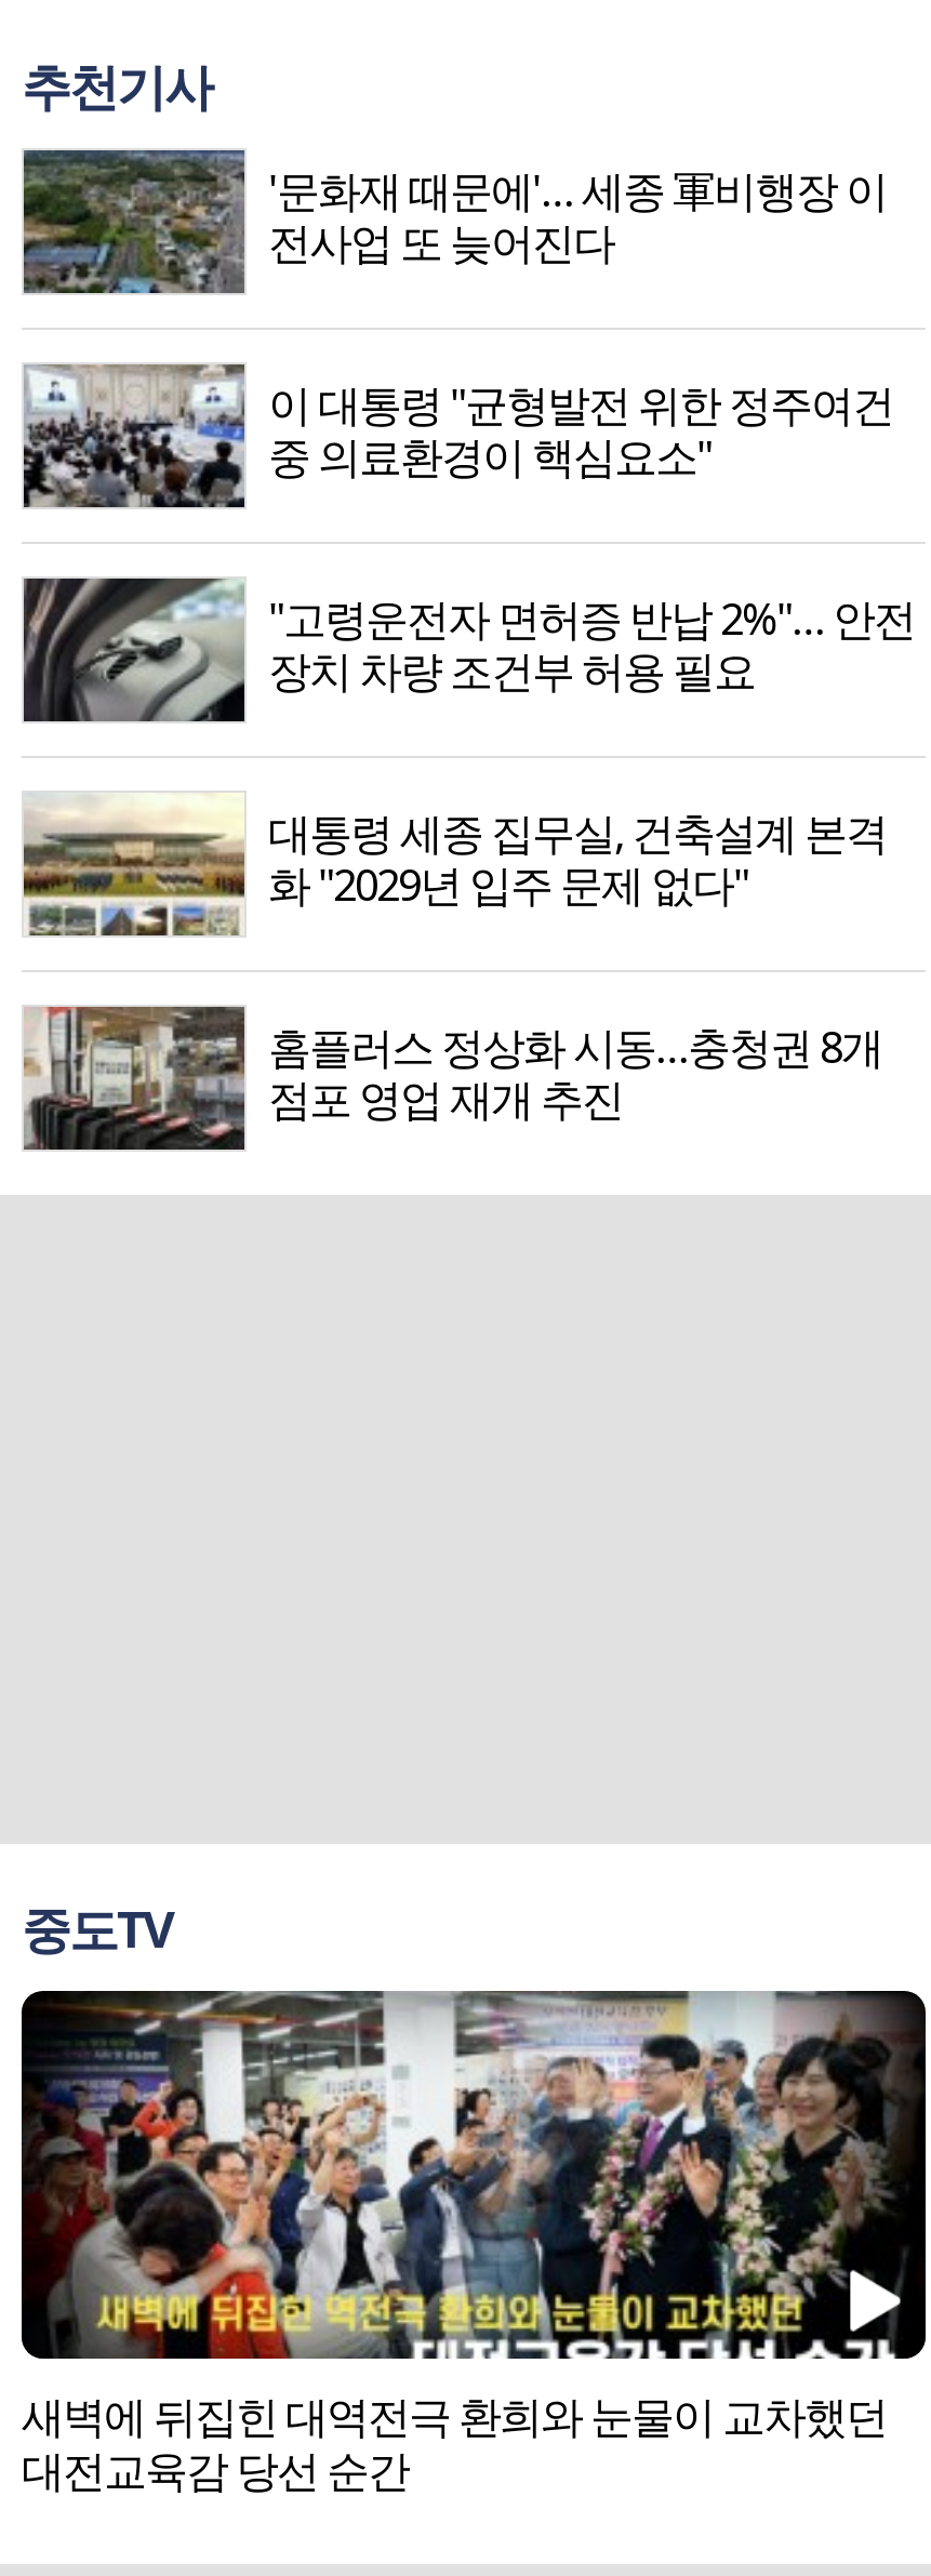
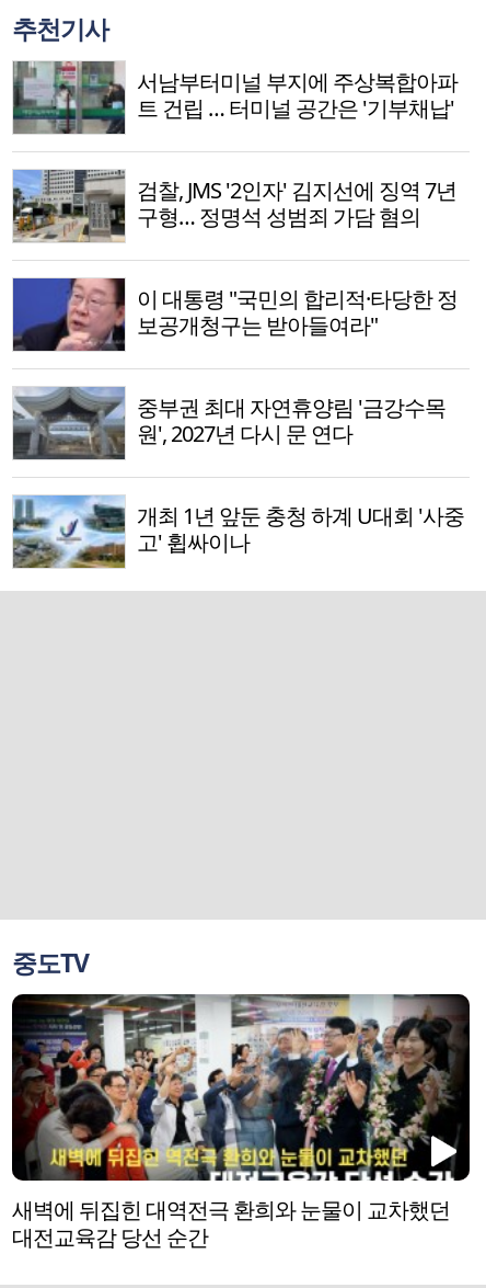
[24,148,887,295] [image] | '문화재 때문에'… 세종 軍비행장 이 | 전사업 또 늦어진다 -> [13,61,458,135] [image] | 서남부터미널 부지에 주상복합아파 | 트 건립 … 터미널 공간은 '기부채납'
[22,364,893,509] [image] | 이 대통령 "균형발전 위한 정주여건 | 중 의료환경이 핵심요소" -> [13,170,456,243] [image] | 검찰, JMS '2인자' 김지선에 징역 7년 | 구형… 정명석 성범죄 가담 혐의
[22,576,915,723] [image] | "고령운전자 면허증 반납 2%"… 안전 | 장치 차량 조건부 허용 필요 -> [12,277,458,352] [image] | 이 대통령 "국민의 합리적·타당한 정 | 보공개청구는 받아들여라"
[22,793,887,935] [image] | 대통령 세종 집무실, 건축설계 본격 | 화 "2029년 입주 문제 없다" -> [12,386,445,459] [image] | 중부권 최대 자연휴양림 '금강수목 | 원', 2027년 다시 문 연다
[22,1005,882,1152] [image] | 홈플러스 정상화 시동…충청권 8개 | 점포 영업 재개 추진 -> [13,494,464,569] [image] | 개최 1년 앞둔 충청 하계 U대회 '사중 | 고' 휩싸이나

